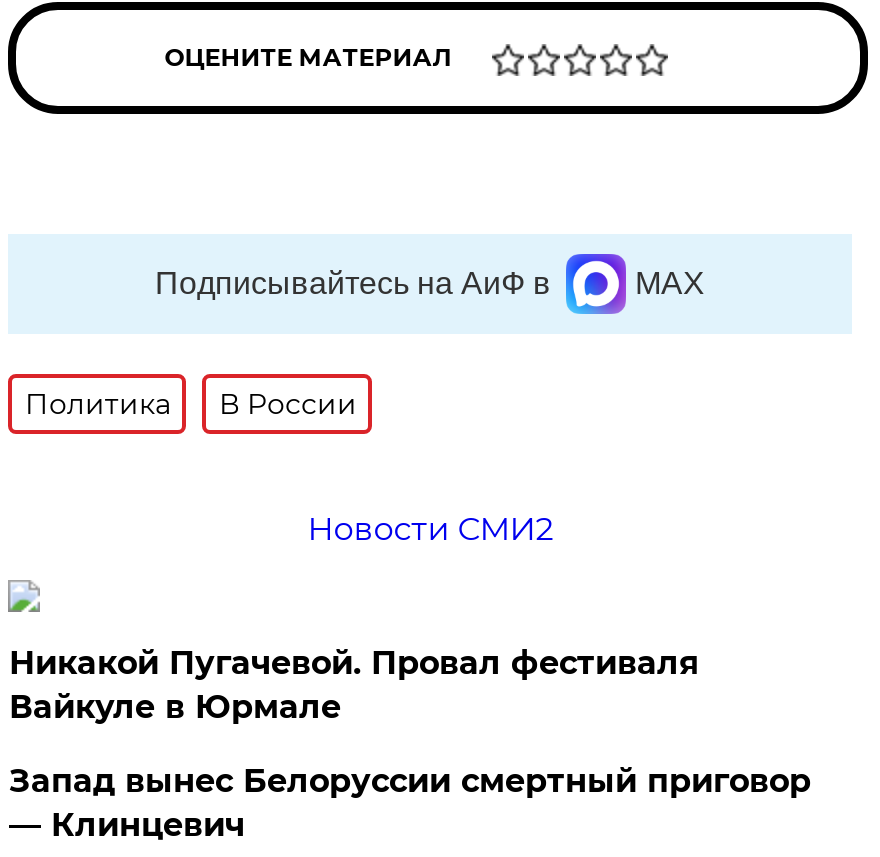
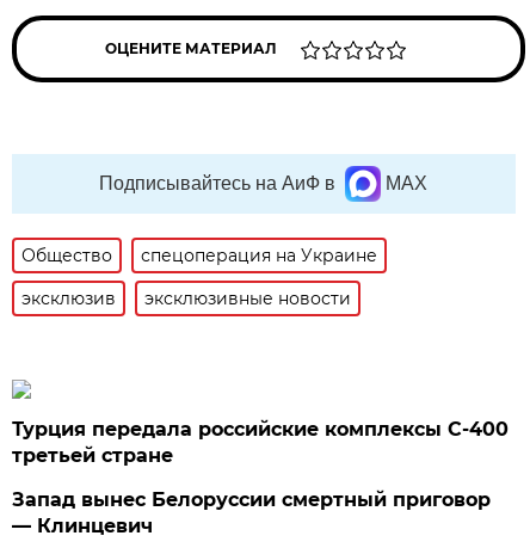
[25,386,357,422] Политика | В России -> [22,245,378,266] Общество | спецоперация на Украине
[307,510,553,548] Новости СМИ2 -> [22,288,351,309] эксклюзив | эксклюзивные новости
[9,644,699,726] Никакой Пугачевой. Провал фестиваля | Вайкуле в Юрмале -> [12,418,509,467] Турция передала российские комплексы С-400 | третьей стране

